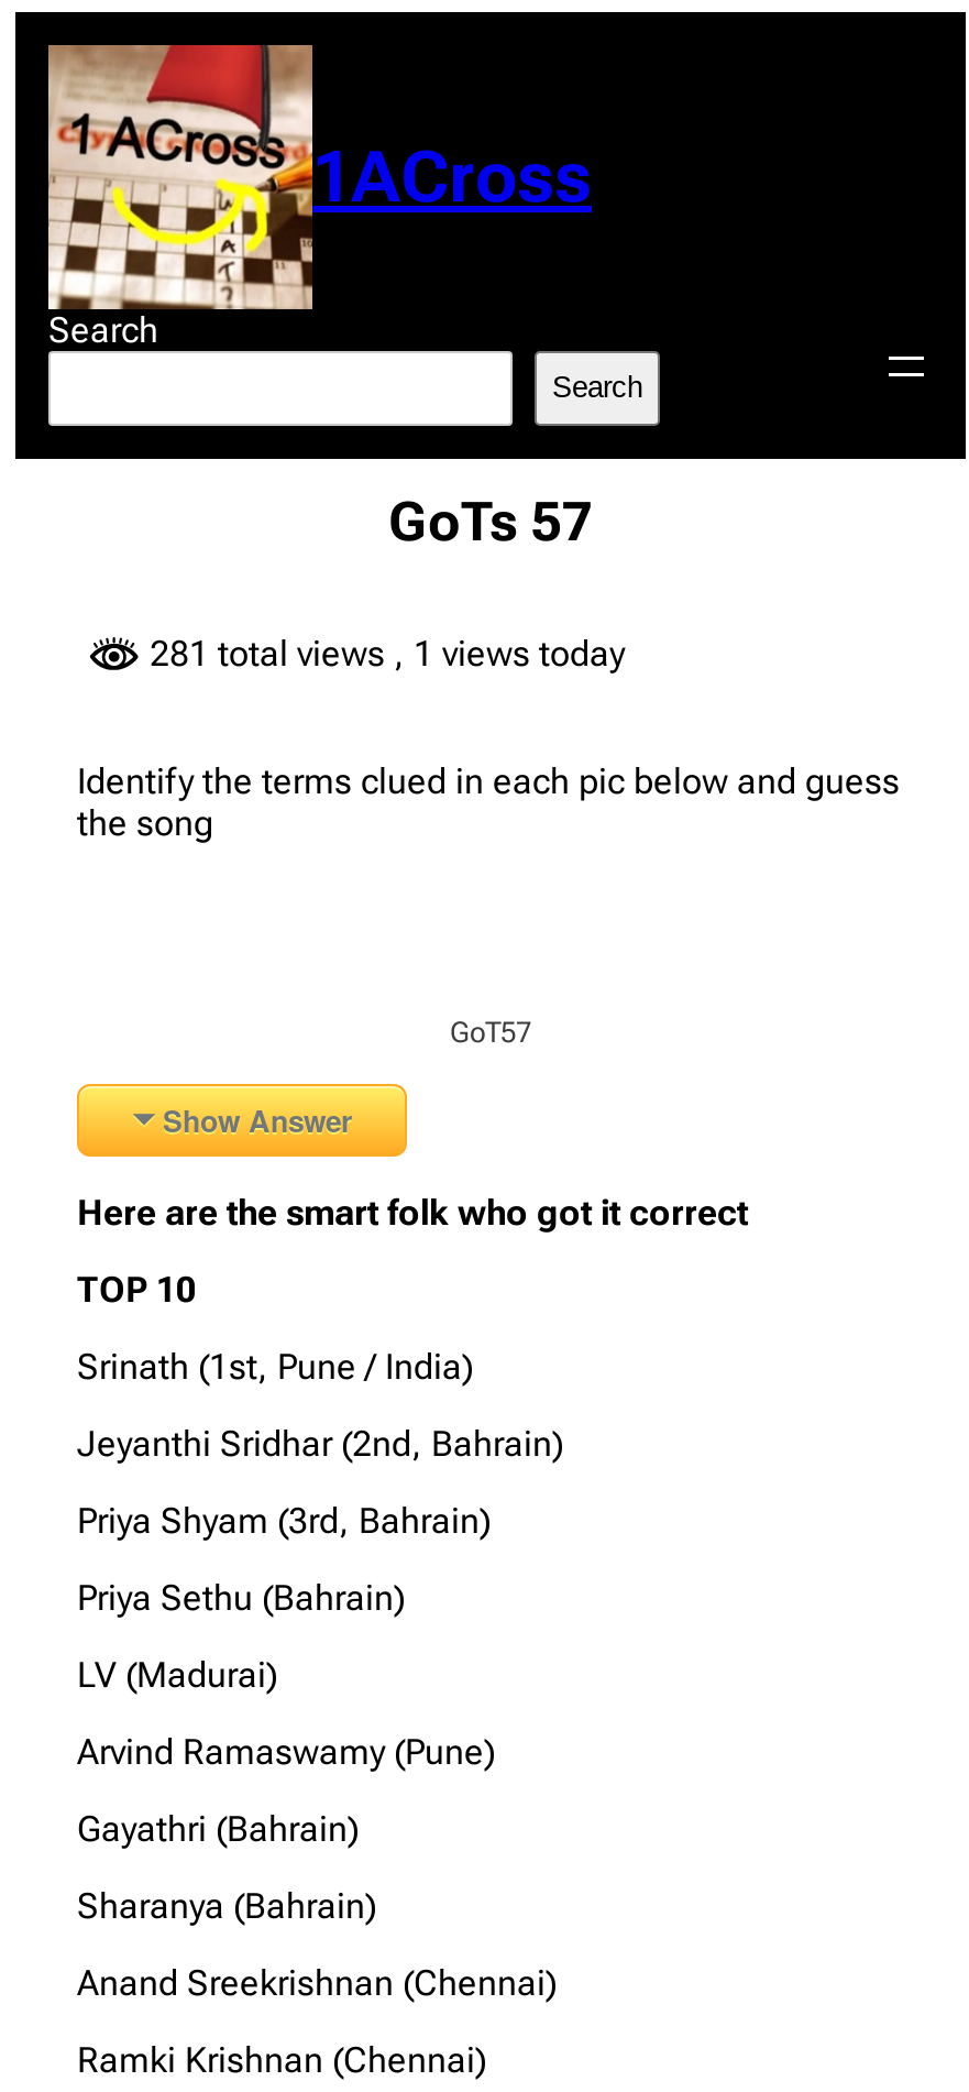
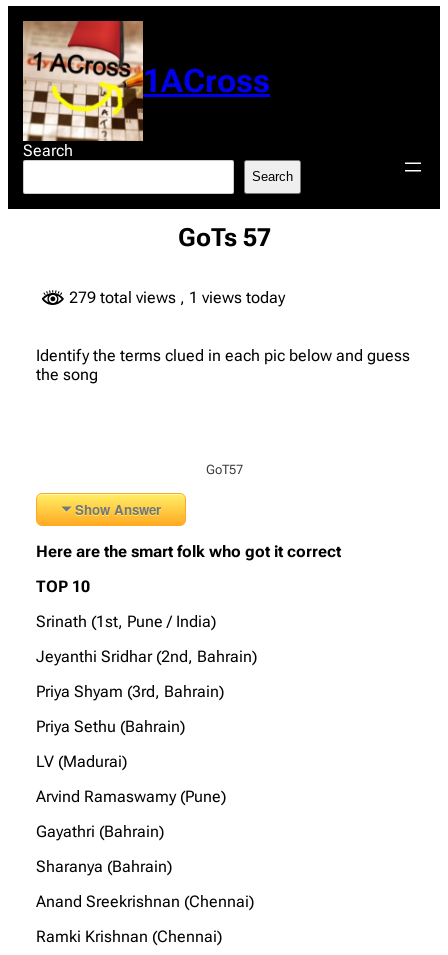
[141,634,625,675] 281 total views, 1 views today -> [65,288,285,307] 279 total views, 1 views today

